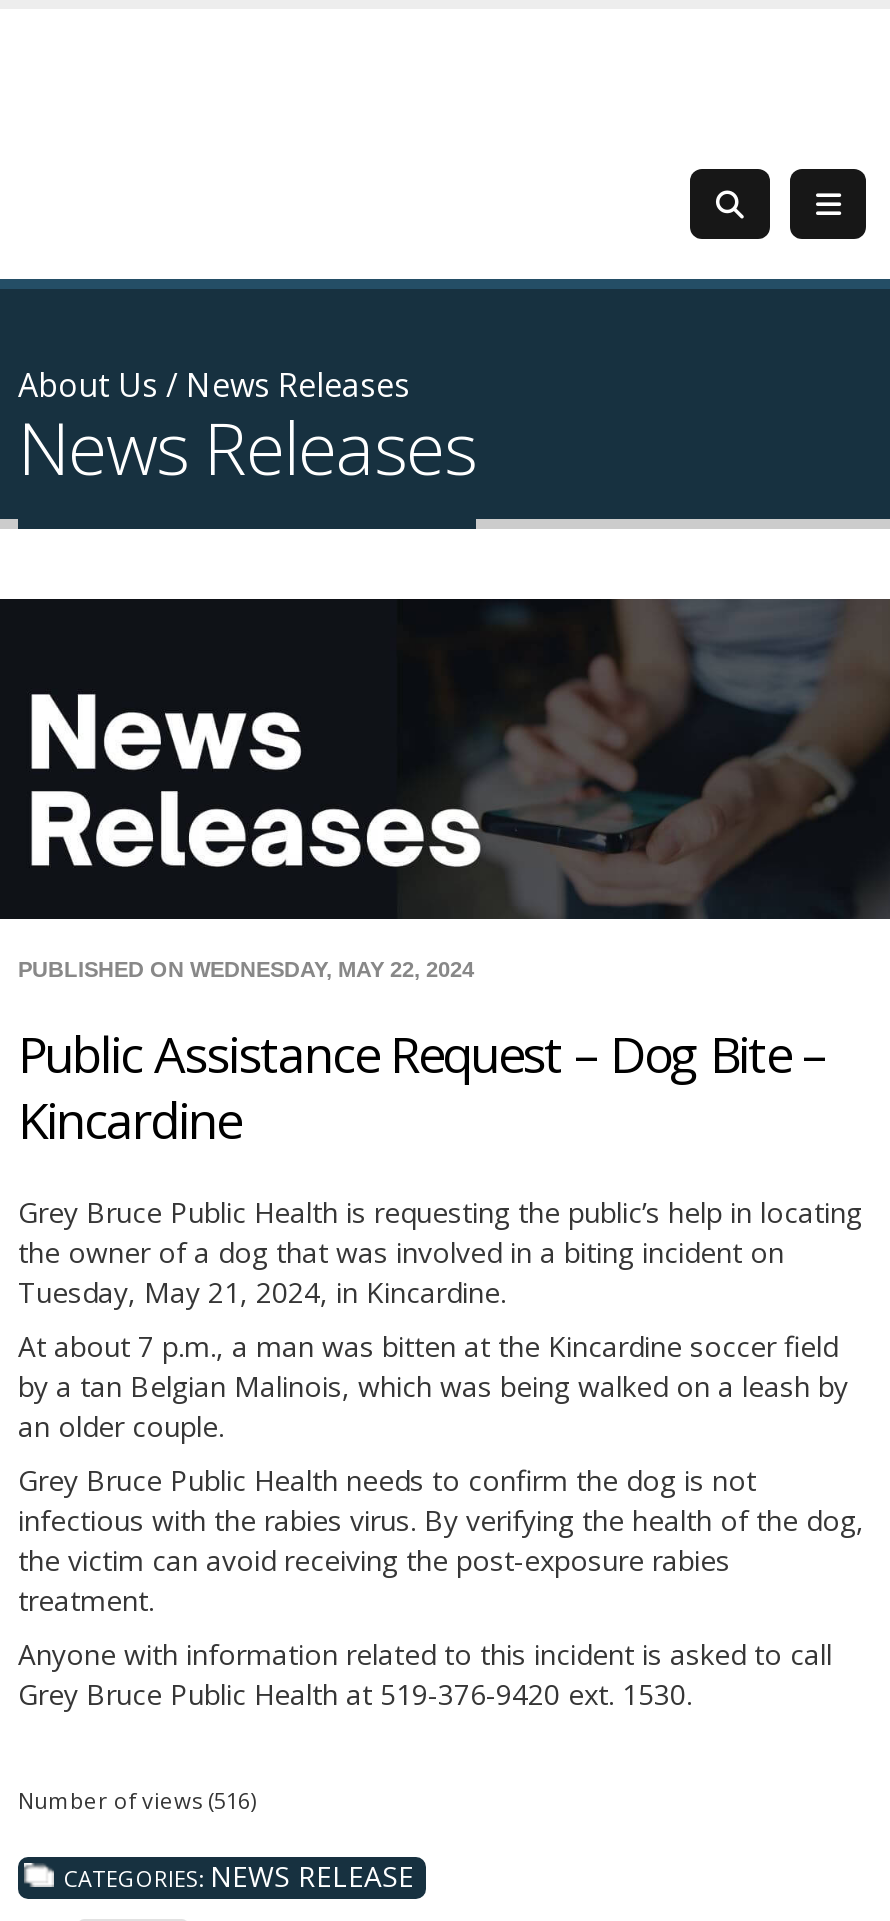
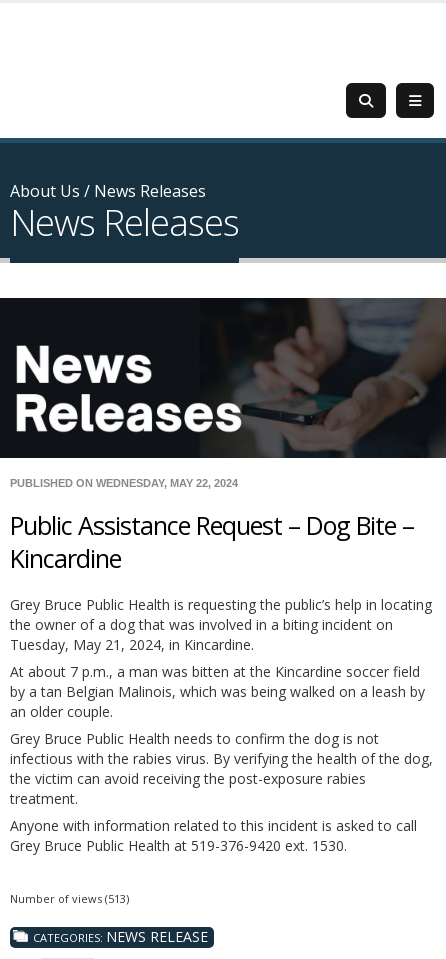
[18,1785,256,1815] Number of views (516) -> [10,891,129,906] Number of views (513)

